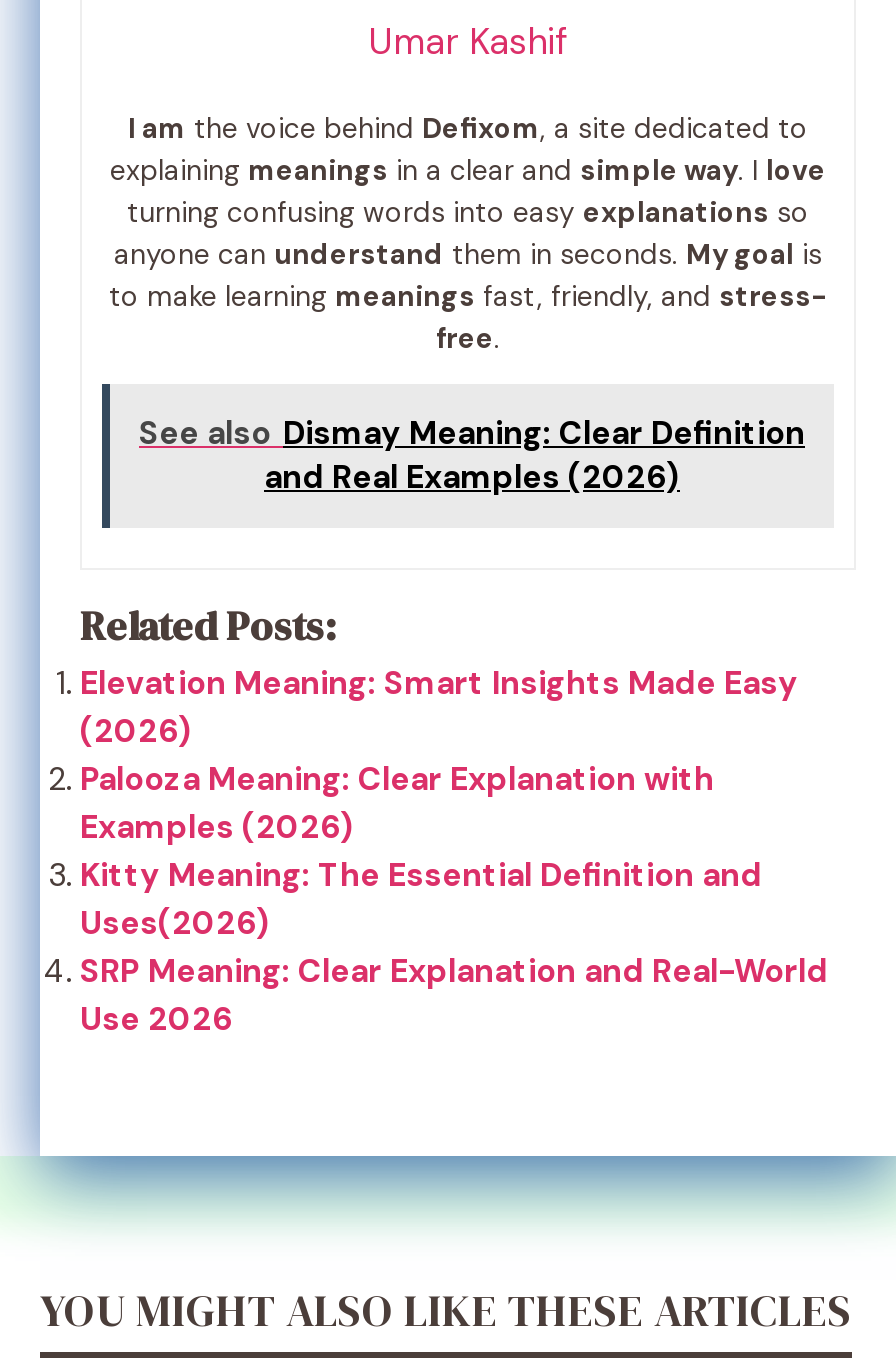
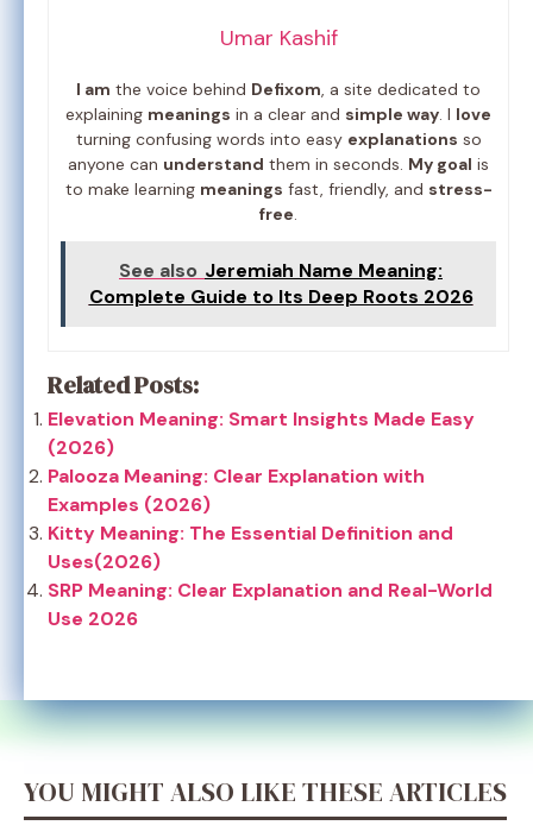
[139,412,805,498] See also Dismay Meaning: Clear Definition | and Real Examples (2026) -> [89,258,473,309] See also Jeremiah Name Meaning: | Complete Guide to Its Deep Roots 2026

